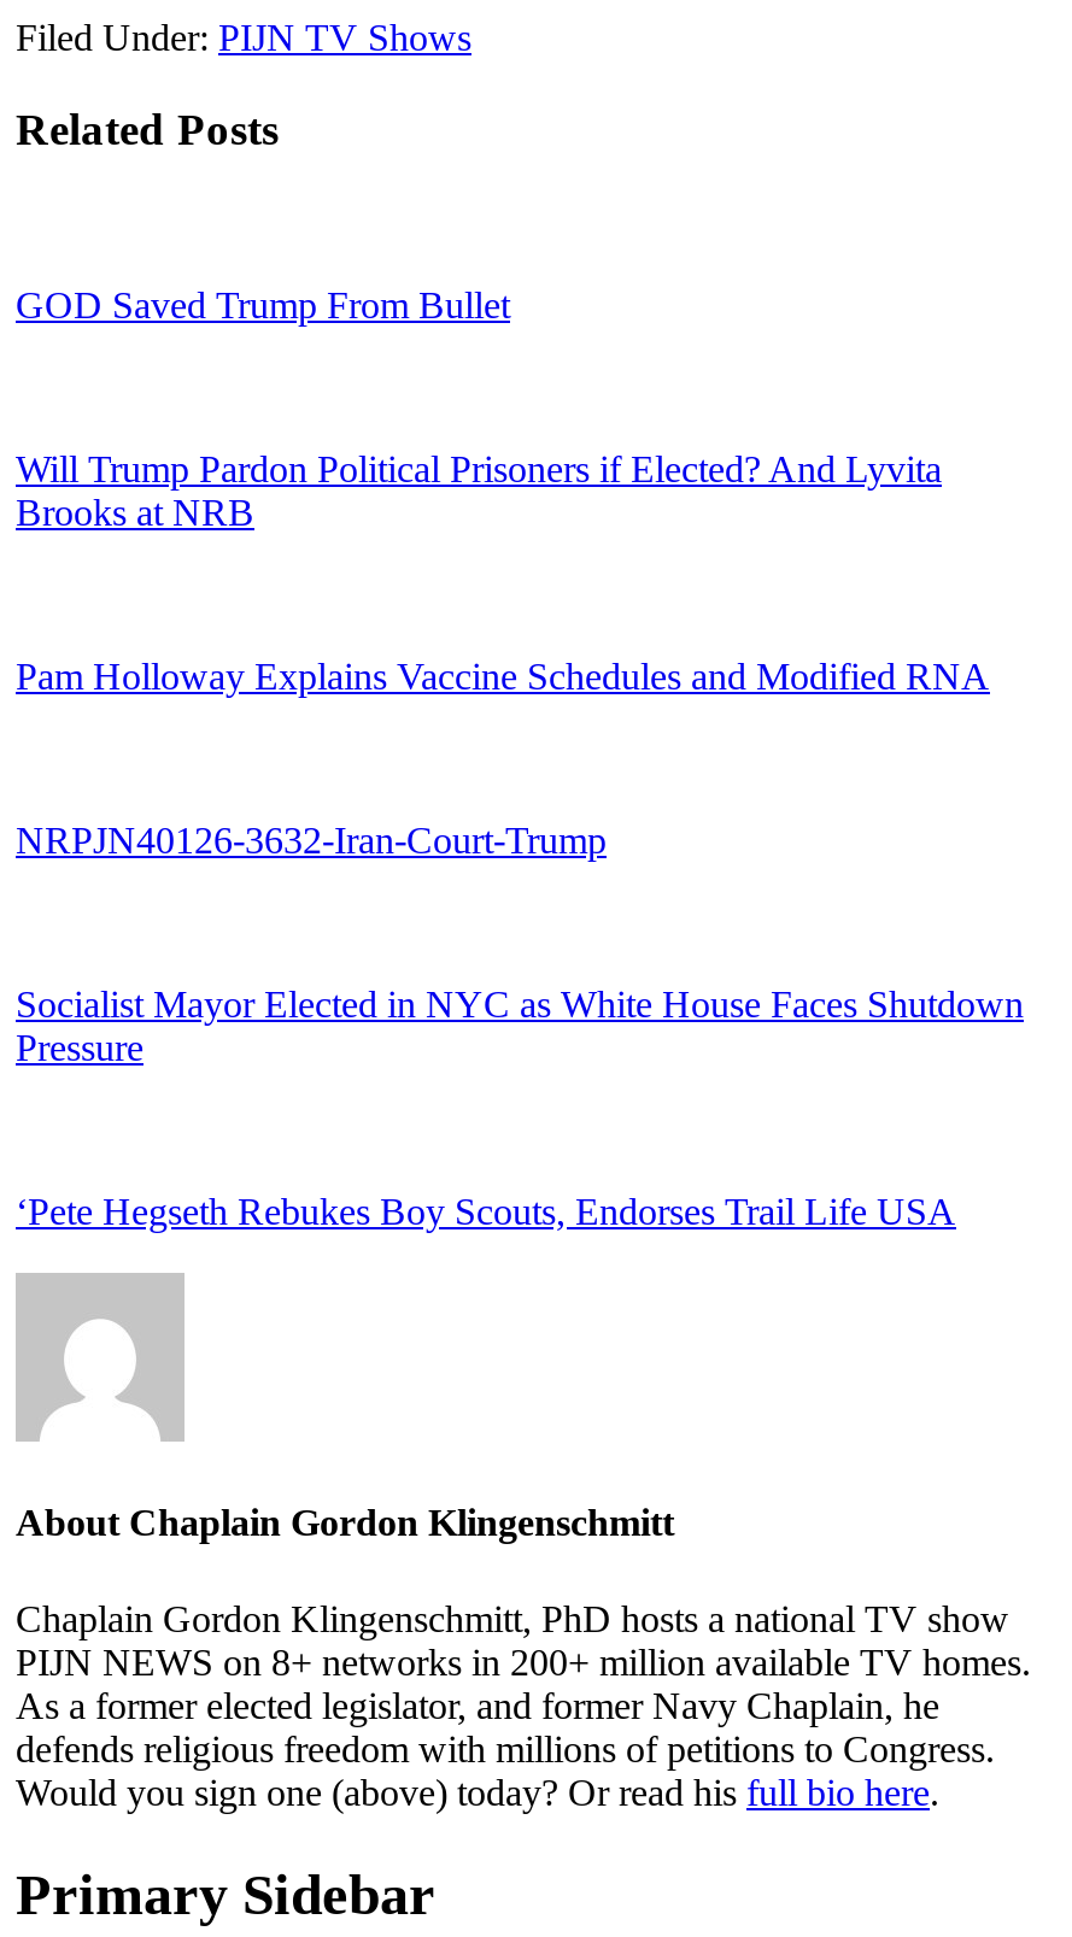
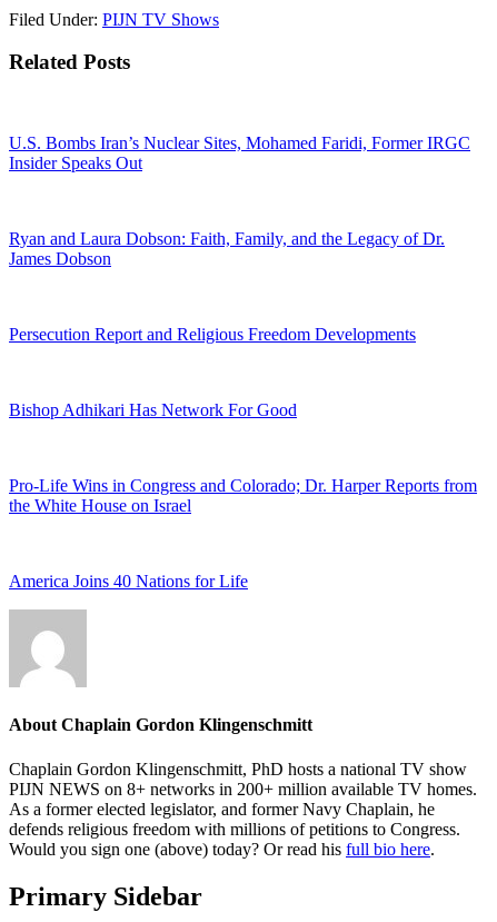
[16,285,510,326] GOD Saved Trump From Bullet -> [9,134,470,172] U.S. Bombs Iran’s Nuclear Sites, Mohamed Faridi, Former IRGC | Insider Speaks Out
[16,449,942,533] Will Trump Pardon Political Prisoners if Elected? And Lyvita | Brooks at NRB -> [9,229,445,268] Ryan and Laura Dobson: Faith, Family, and the Legacy of Dr. | James Dobson
[16,656,990,697] Pam Holloway Explains Vaccine Schedules and Modified RNA -> [9,325,416,344] Persecution Report and Religious Freedom Developments
[16,820,607,861] NRPJN40126-3632-Iran-Court-Trump -> [9,400,297,419] Bishop Adhikari Has Network For Good
[16,984,1024,1068] Socialist Mayor Elected in NYC as White House Faces Shutdown | Pressure -> [9,476,477,515] Pro-Life Wins in Congress and Colorado; Dr. Harper Reports from | the White House on Israel
[16,1191,956,1232] ‘Pete Hegseth Rebukes Boy Scouts, Endorses Trail Life USA -> [9,572,248,591] America Joins 40 Nations for Life

